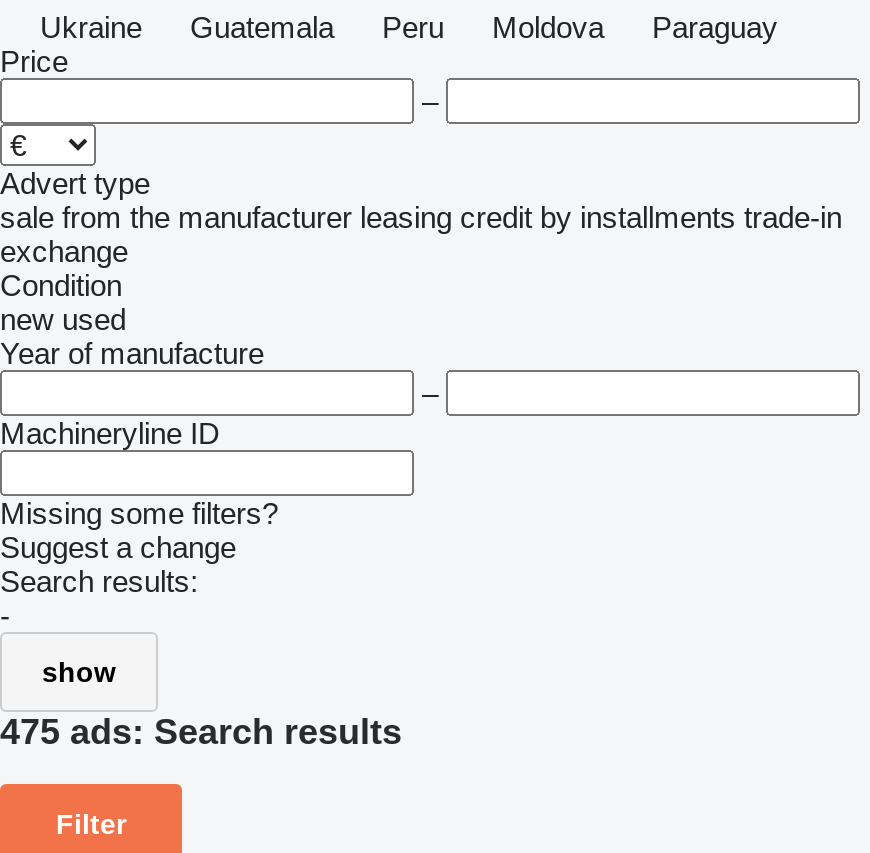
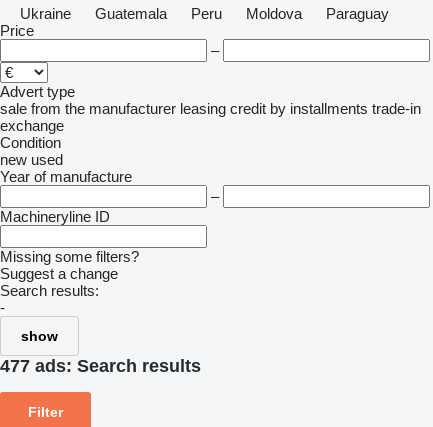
[0,712,402,752] 475 ads: Search results -> [0,356,201,376] 477 ads: Search results

